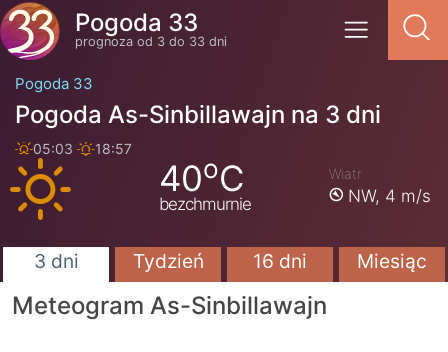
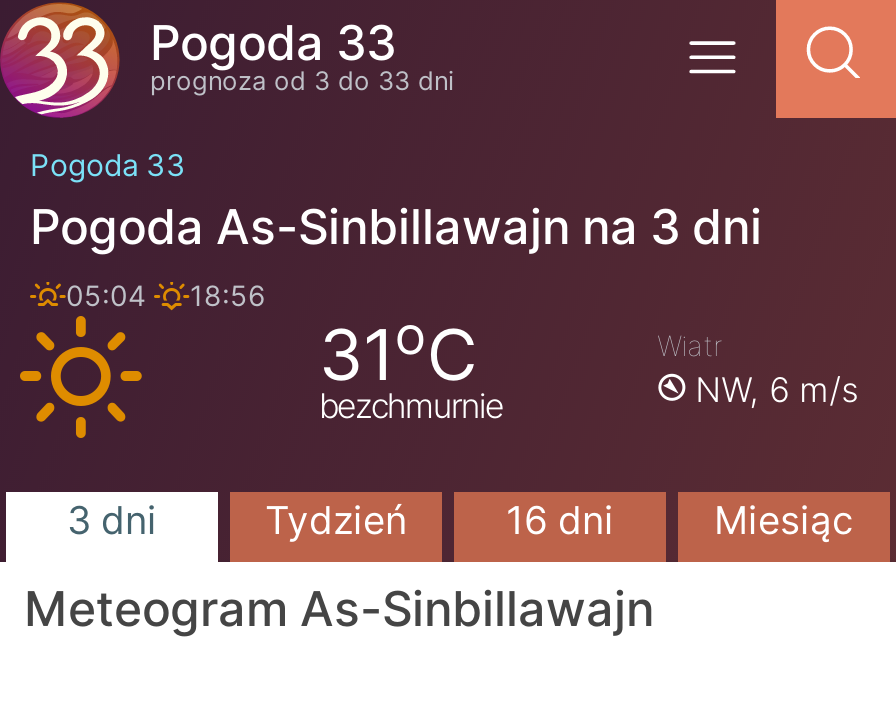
[33,140,77,157] 05:03 -> [66,278,154,312] 05:04
[95,140,132,157] 18:57 -> [190,278,266,312] 18:56
[159,153,244,199] 40oC -> [319,304,477,396] 31oC
[343,186,431,206] NW, 4 m/s -> [685,370,859,410] NW, 6 m/s

